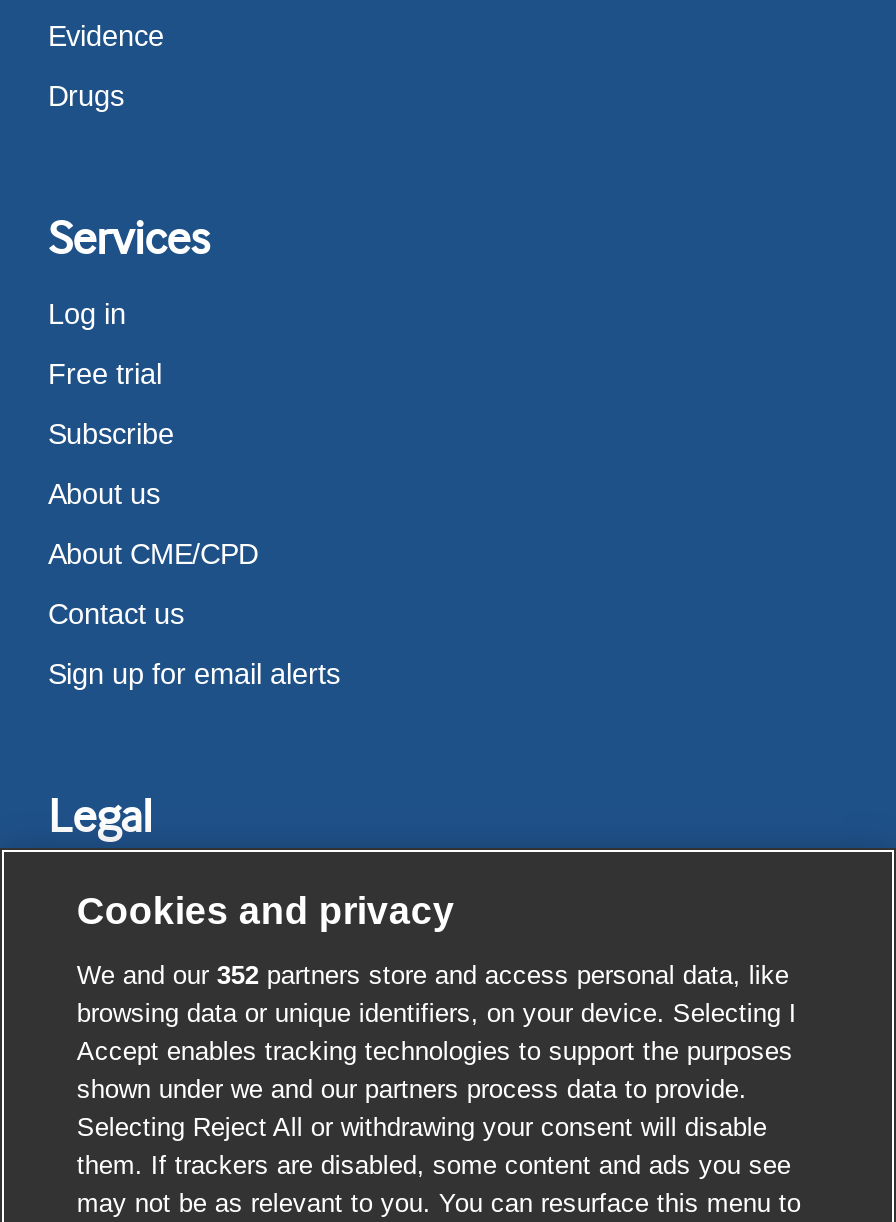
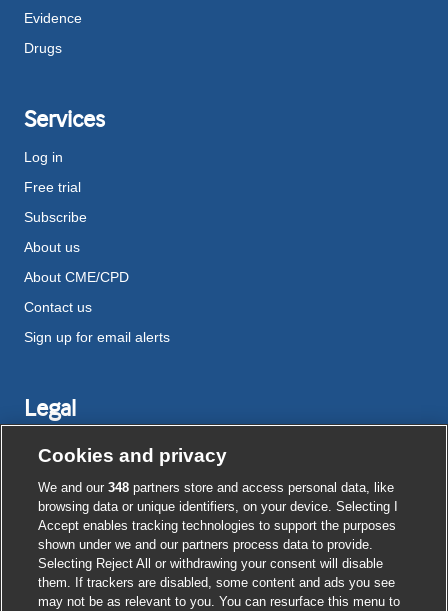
[77,960,789,990] We and our 352 partners store and access personal data, like -> [38,480,394,495] We and our 348 partners store and access personal data, like

